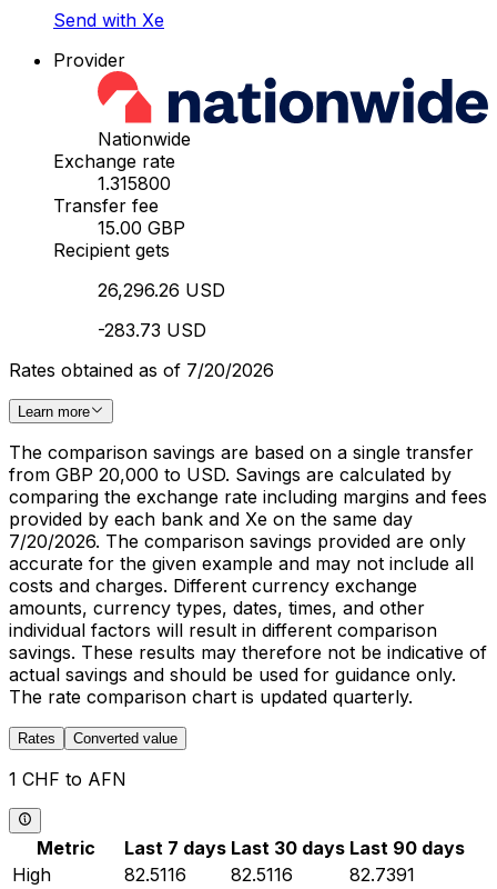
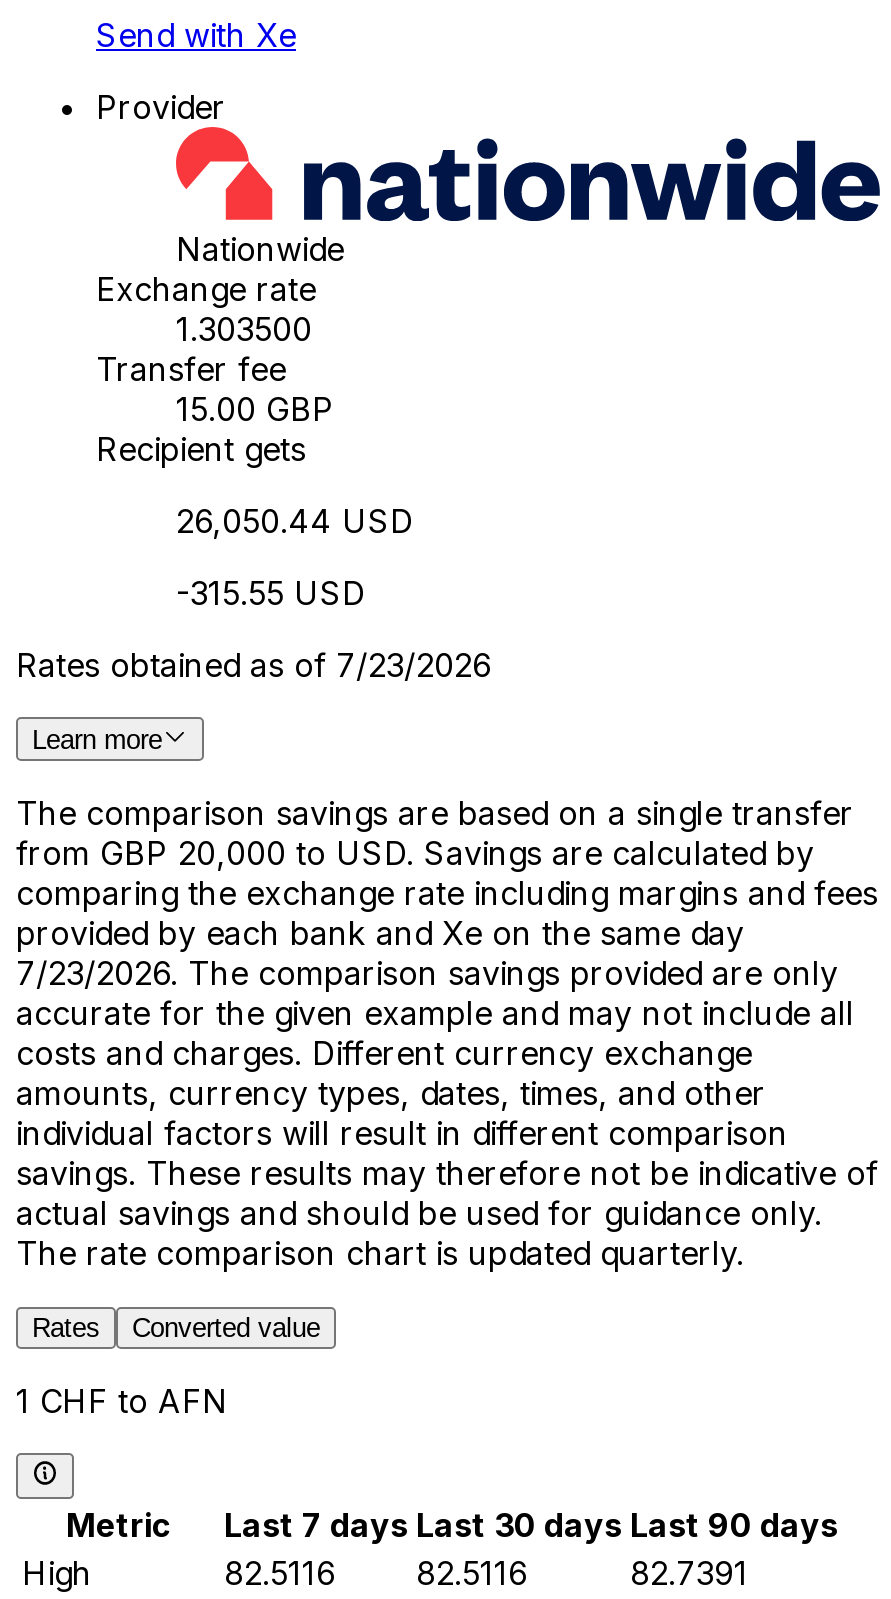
[98,172,171,194] 1.315800 -> [176,309,312,349] 1.303500
[98,279,225,301] 26,296.26 USD -> [176,501,414,541] 26,050.44 USD
[98,319,206,341] -283.73 USD -> [176,573,366,613] -315.55 USD
[9,359,274,381] Rates obtained as of 7/20/2026 -> [16,645,492,685] Rates obtained as of 7/23/2026
[9,530,466,553] 7/20/2026. The comparison savings provided are only -> [16,954,838,994] 7/23/2026. The comparison savings provided are only

